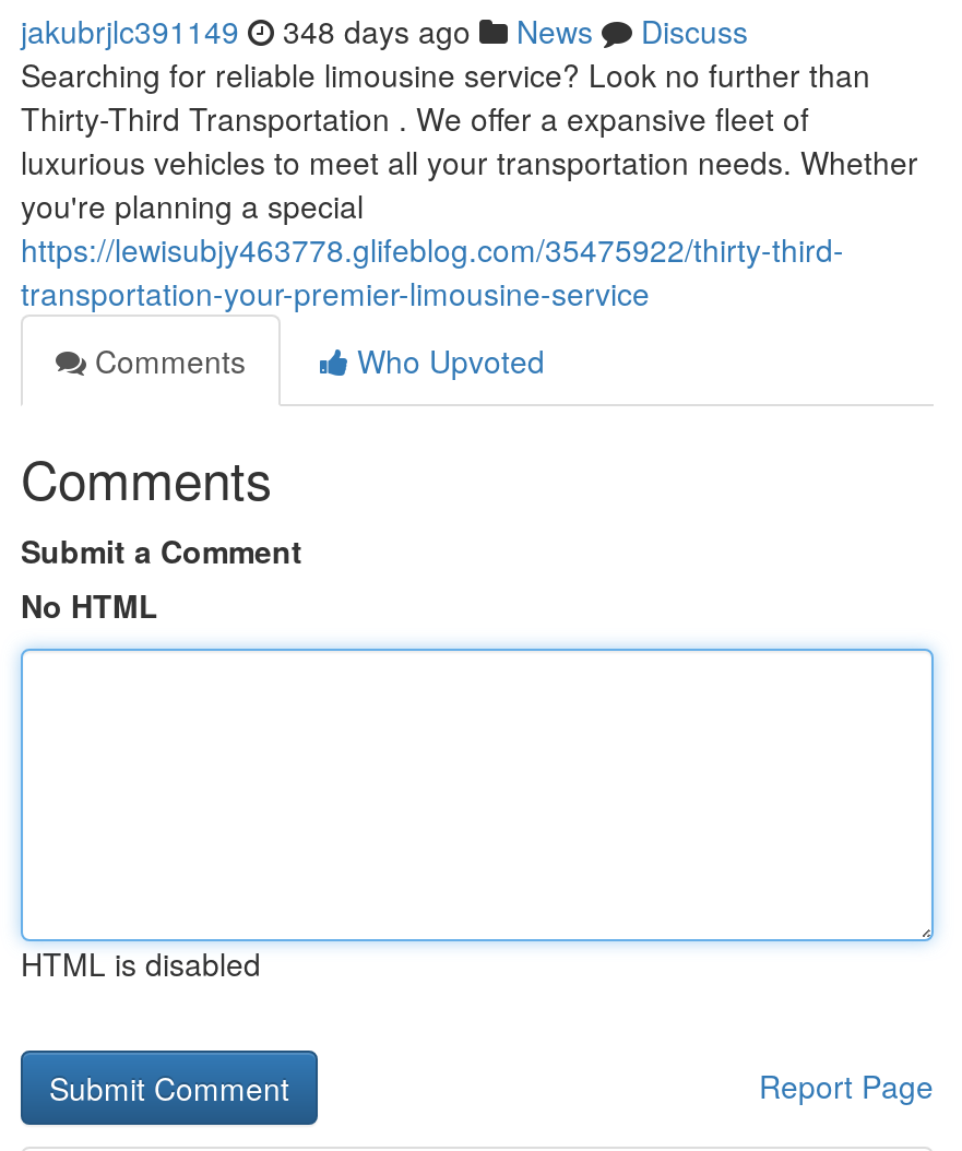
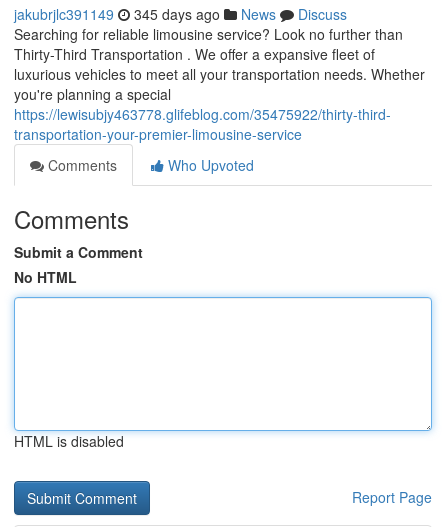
[21,9,748,52] jakubrjlc391149 348 days ago News Discuss -> [14,4,347,24] jakubrjlc391149 345 days ago News Discuss

